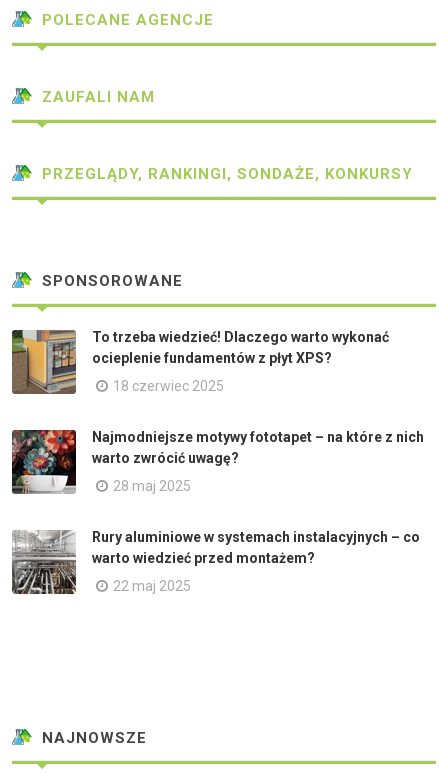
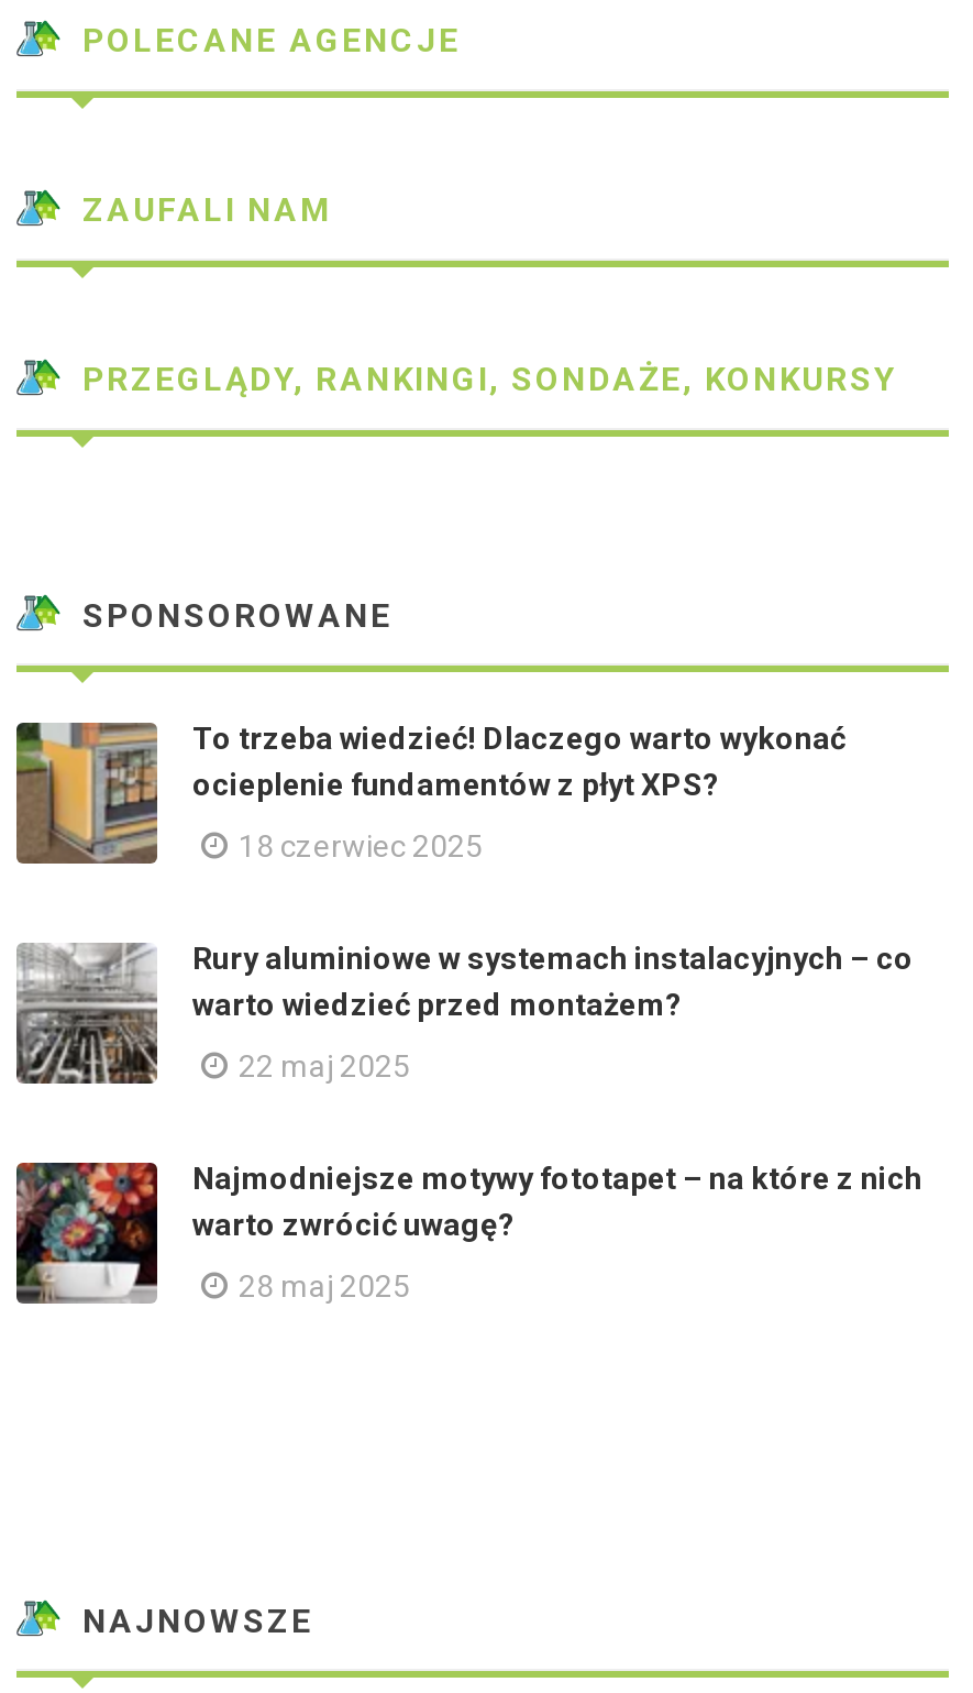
moved [10,428,424,495] -> [12,1158,922,1306]: [image] | Najmodniejsze motywy fototapet – na które z nich | warto zwrócić uwagę? | 28 maj 2025
moved [11,529,420,594] -> [16,940,914,1084]: [image] | Rury aluminiowe w systemach instalacyjnych – co | warto wiedzieć przed montażem? | 22 maj 2025

